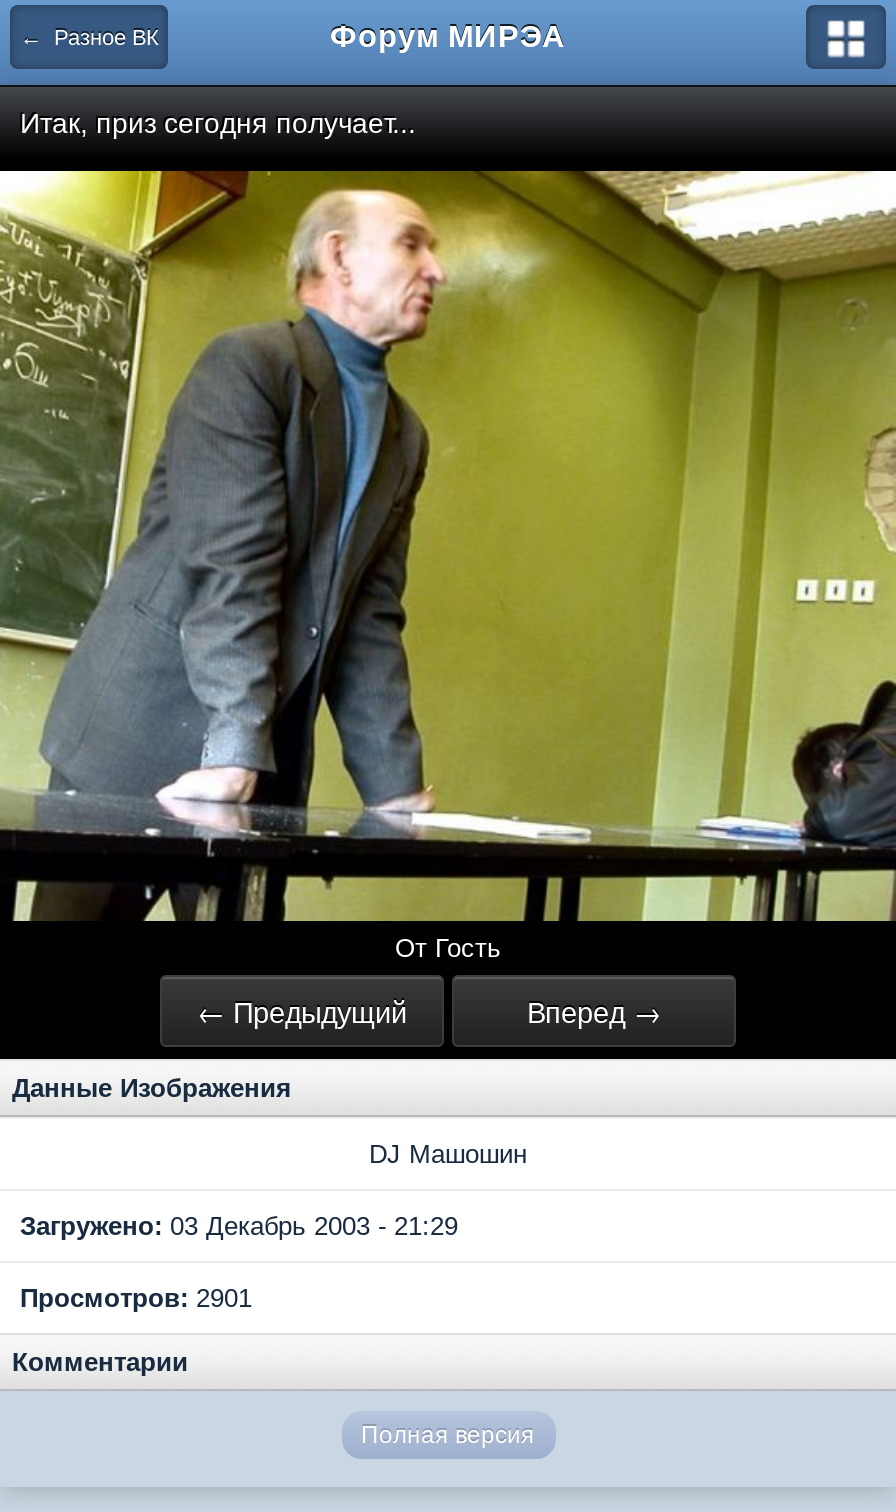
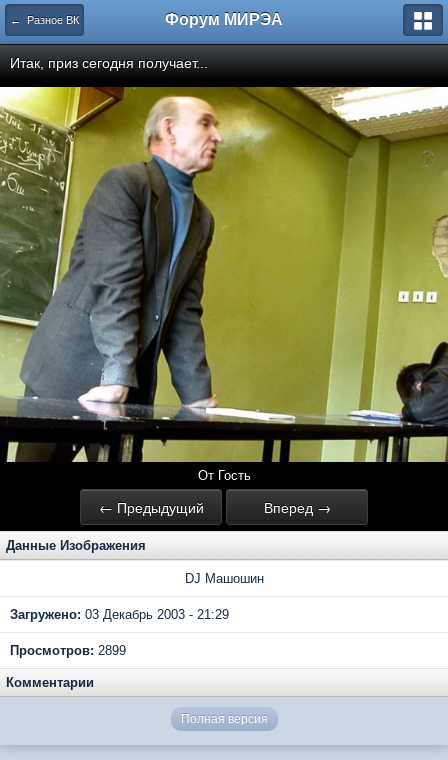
[20,1282,252,1312] Просмотров: 2901 -> [10,643,126,658] Просмотров: 2899

